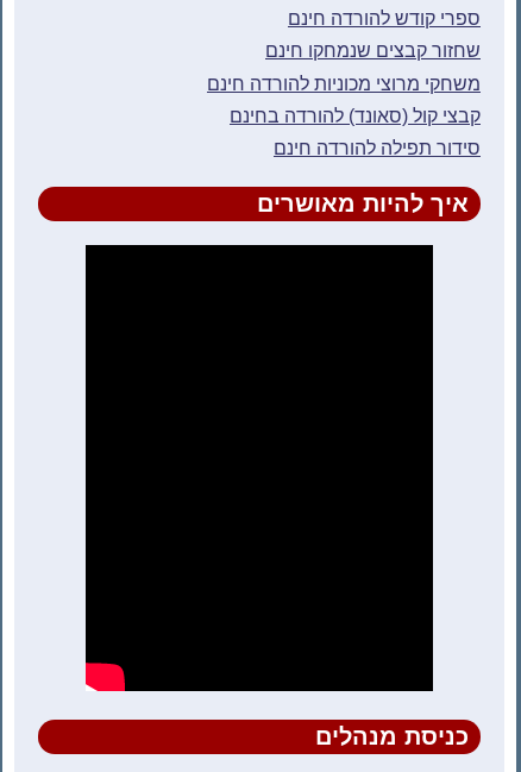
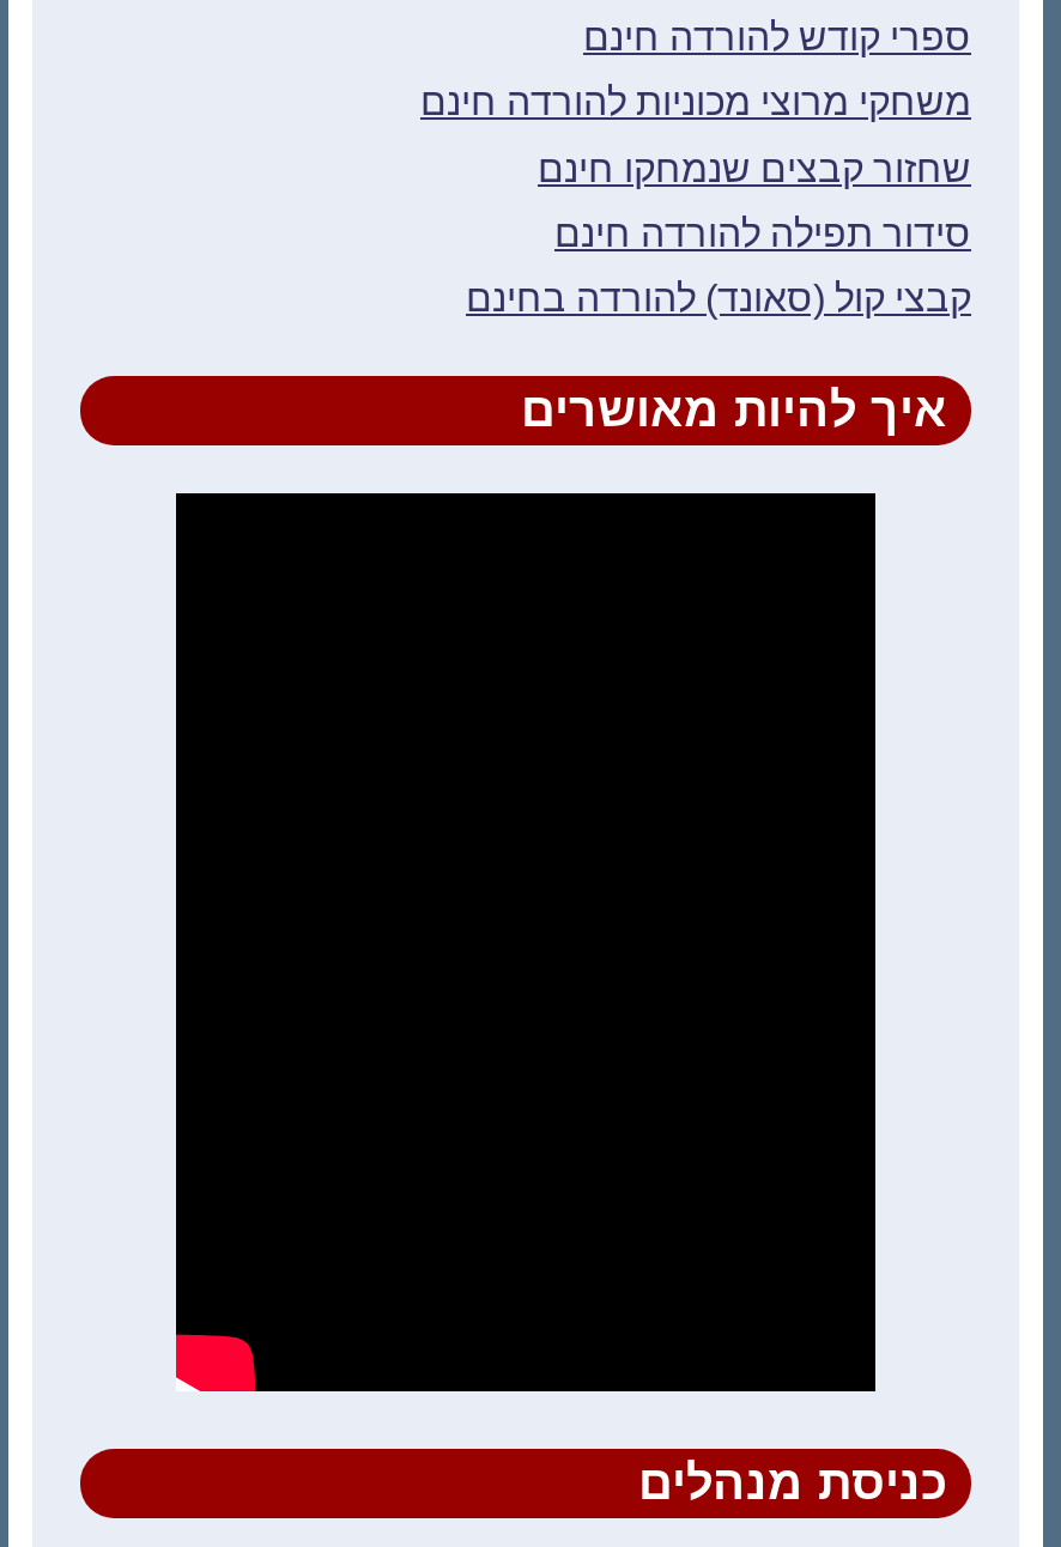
moved [265,41,481,61] -> [538,148,971,188]: שחזור קבצים שנמחקו חינם
moved [207,73,481,93] -> [420,82,971,123]: משחקי מרוצי מכוניות להורדה חינם
moved [230,106,481,126] -> [466,278,971,318]: קבצי קול (סאונד) להורדה בחינם
moved [274,138,481,158] -> [554,213,971,253]: סידור תפילה להורדה חינם

